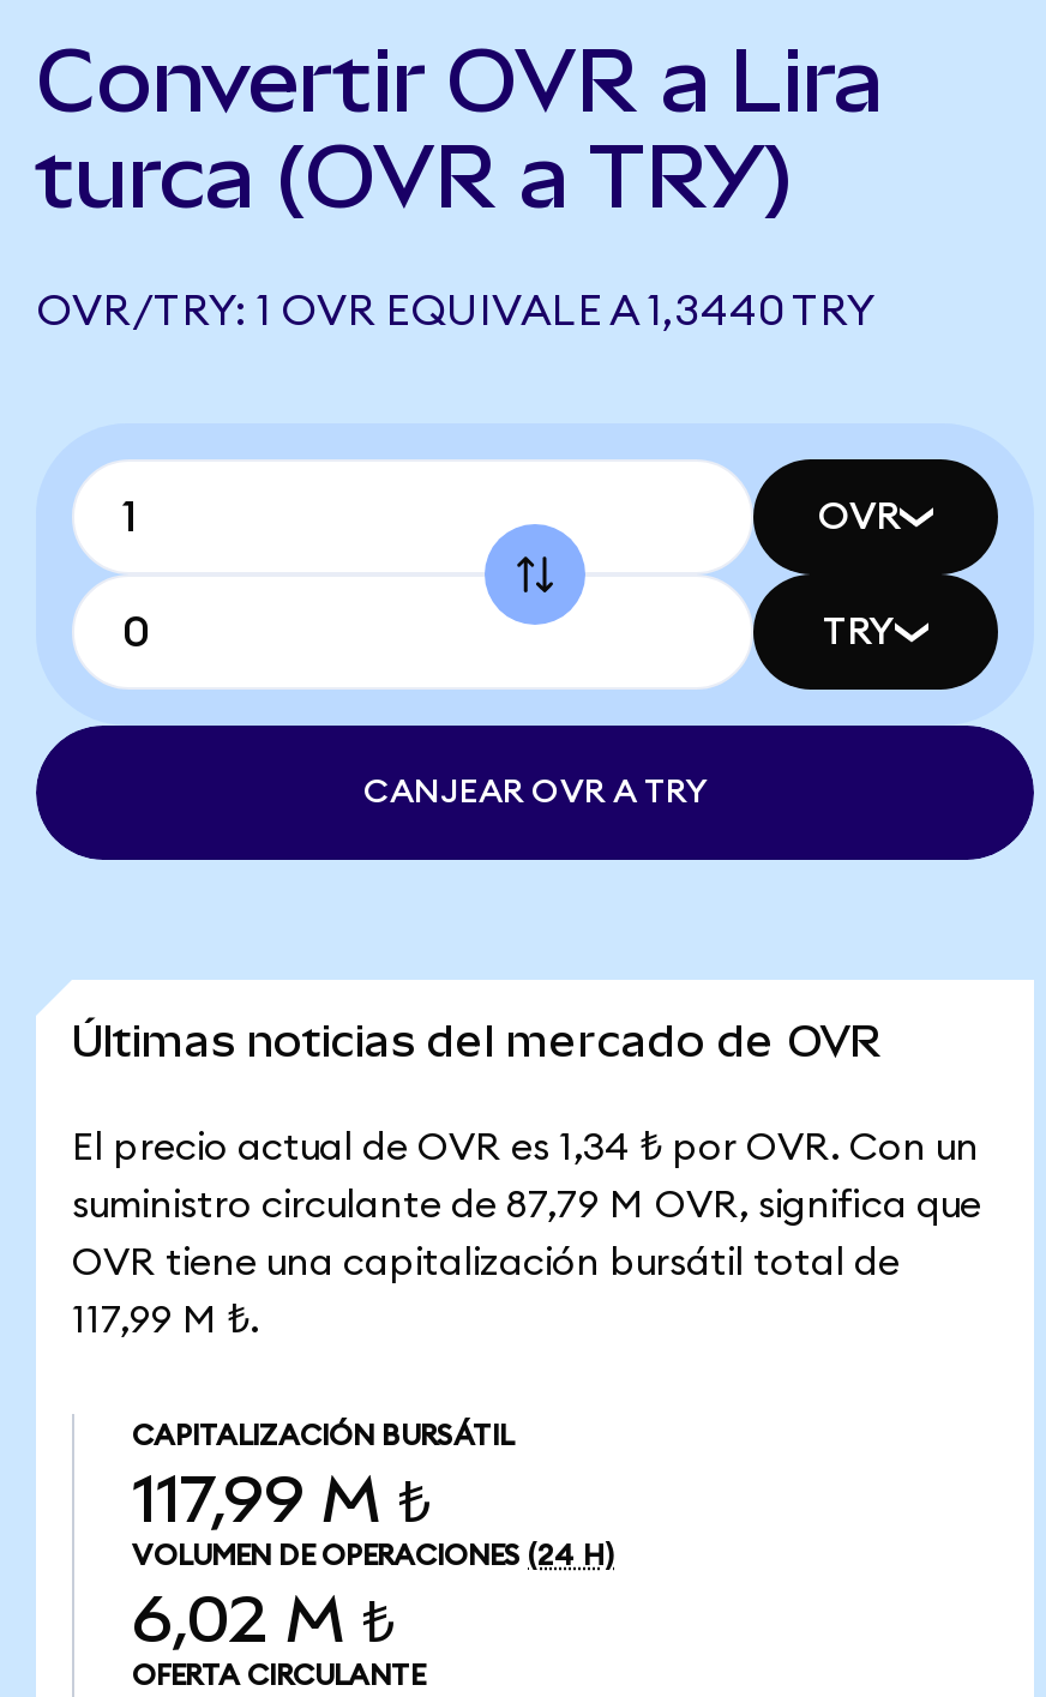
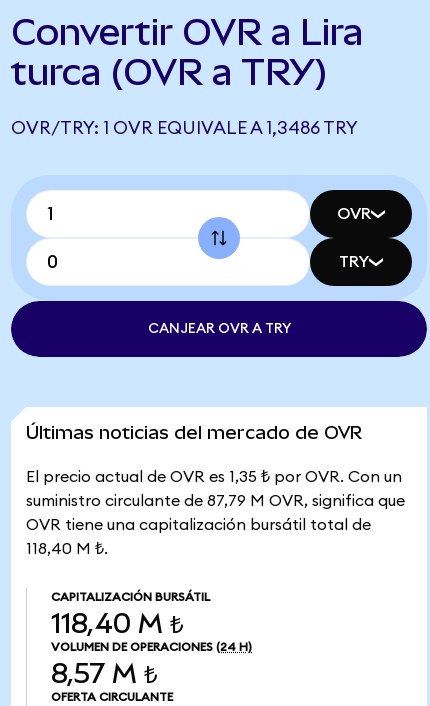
[36,289,876,332] OVR/TRY: 1 OVR EQUIVALE A 1,3440 TRY -> [11,119,358,137] OVR/TRY: 1 OVR EQUIVALE A 1,3486 TRY
[72,1129,979,1167] El precio actual de OVR es 1,34 ₺ por OVR. Con un -> [26,469,402,485] El precio actual de OVR es 1,35 ₺ por OVR. Con un
[72,1301,259,1340] 117,99 M ₺. -> [26,541,108,557] 118,40 M ₺.
[132,1462,432,1536] 117,99 M ₺ -> [51,608,184,639] 118,40 M ₺
[132,1582,396,1656] 6,02 M ₺ -> [51,658,158,689] 8,57 M ₺

